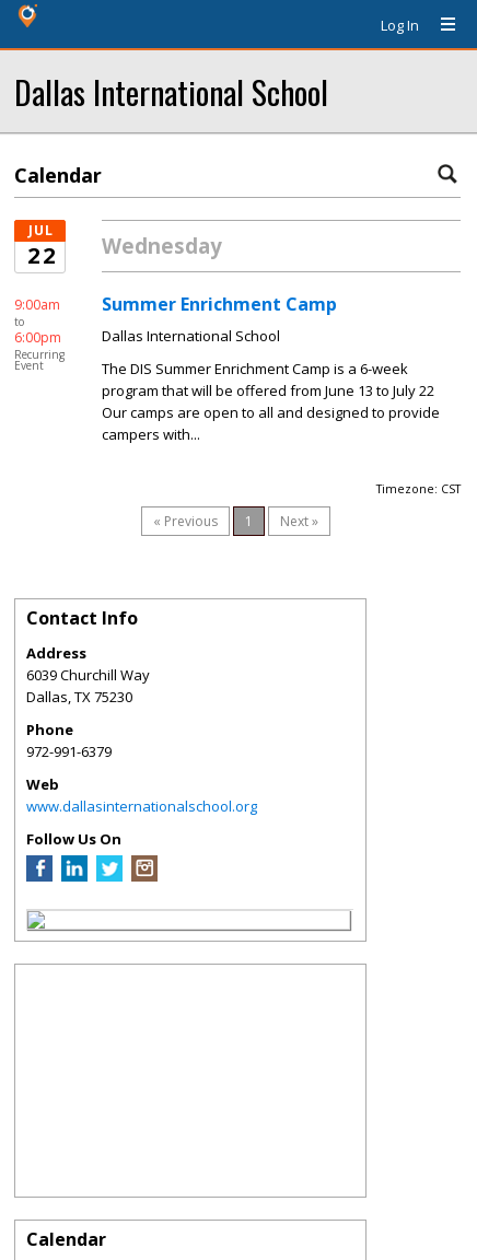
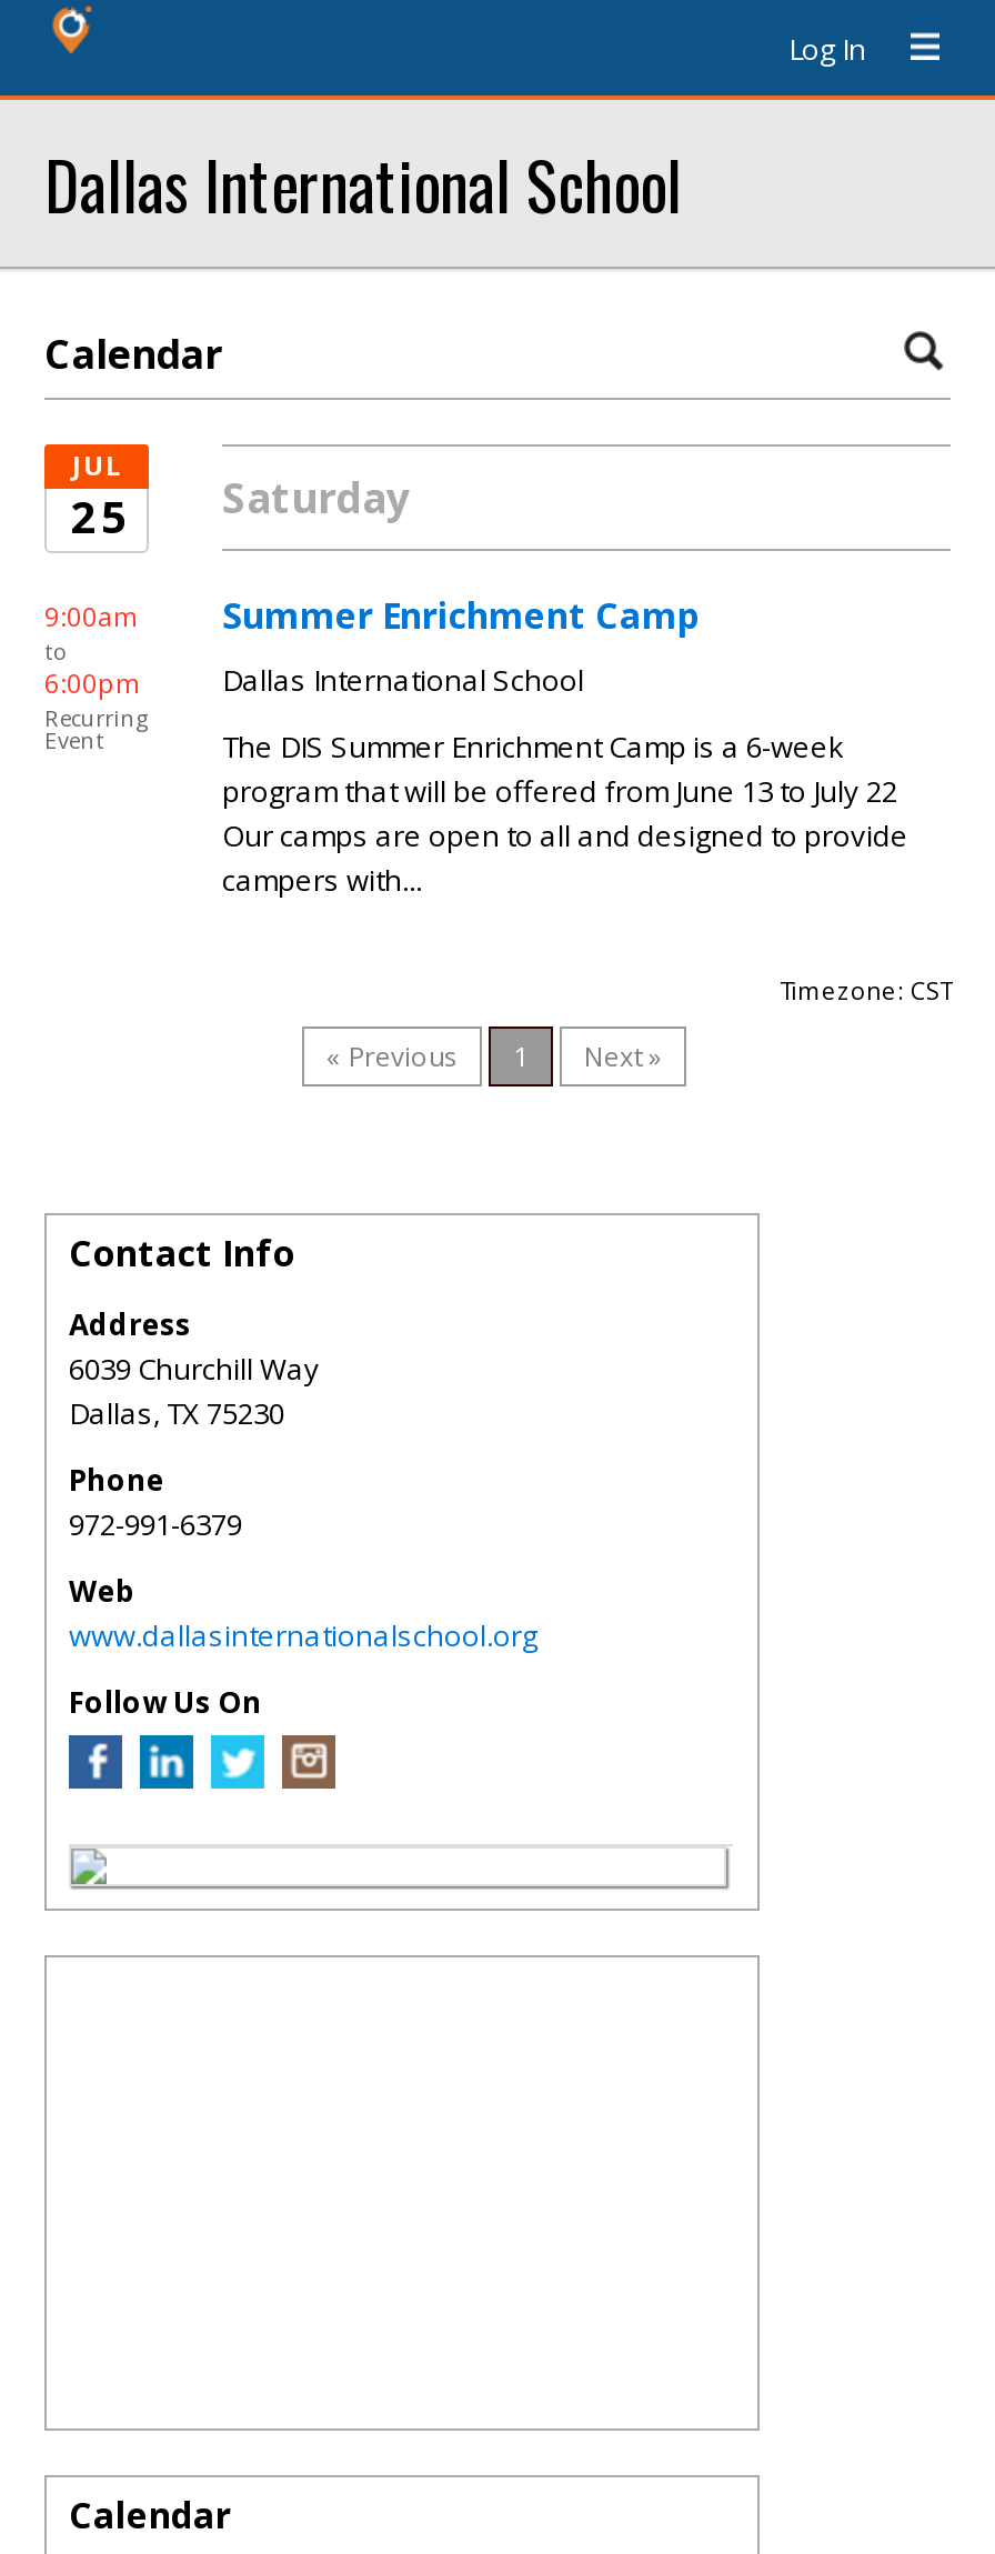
[27,232,222,270] 22 | Wednesday -> [70,469,411,547] 25 | Saturday

